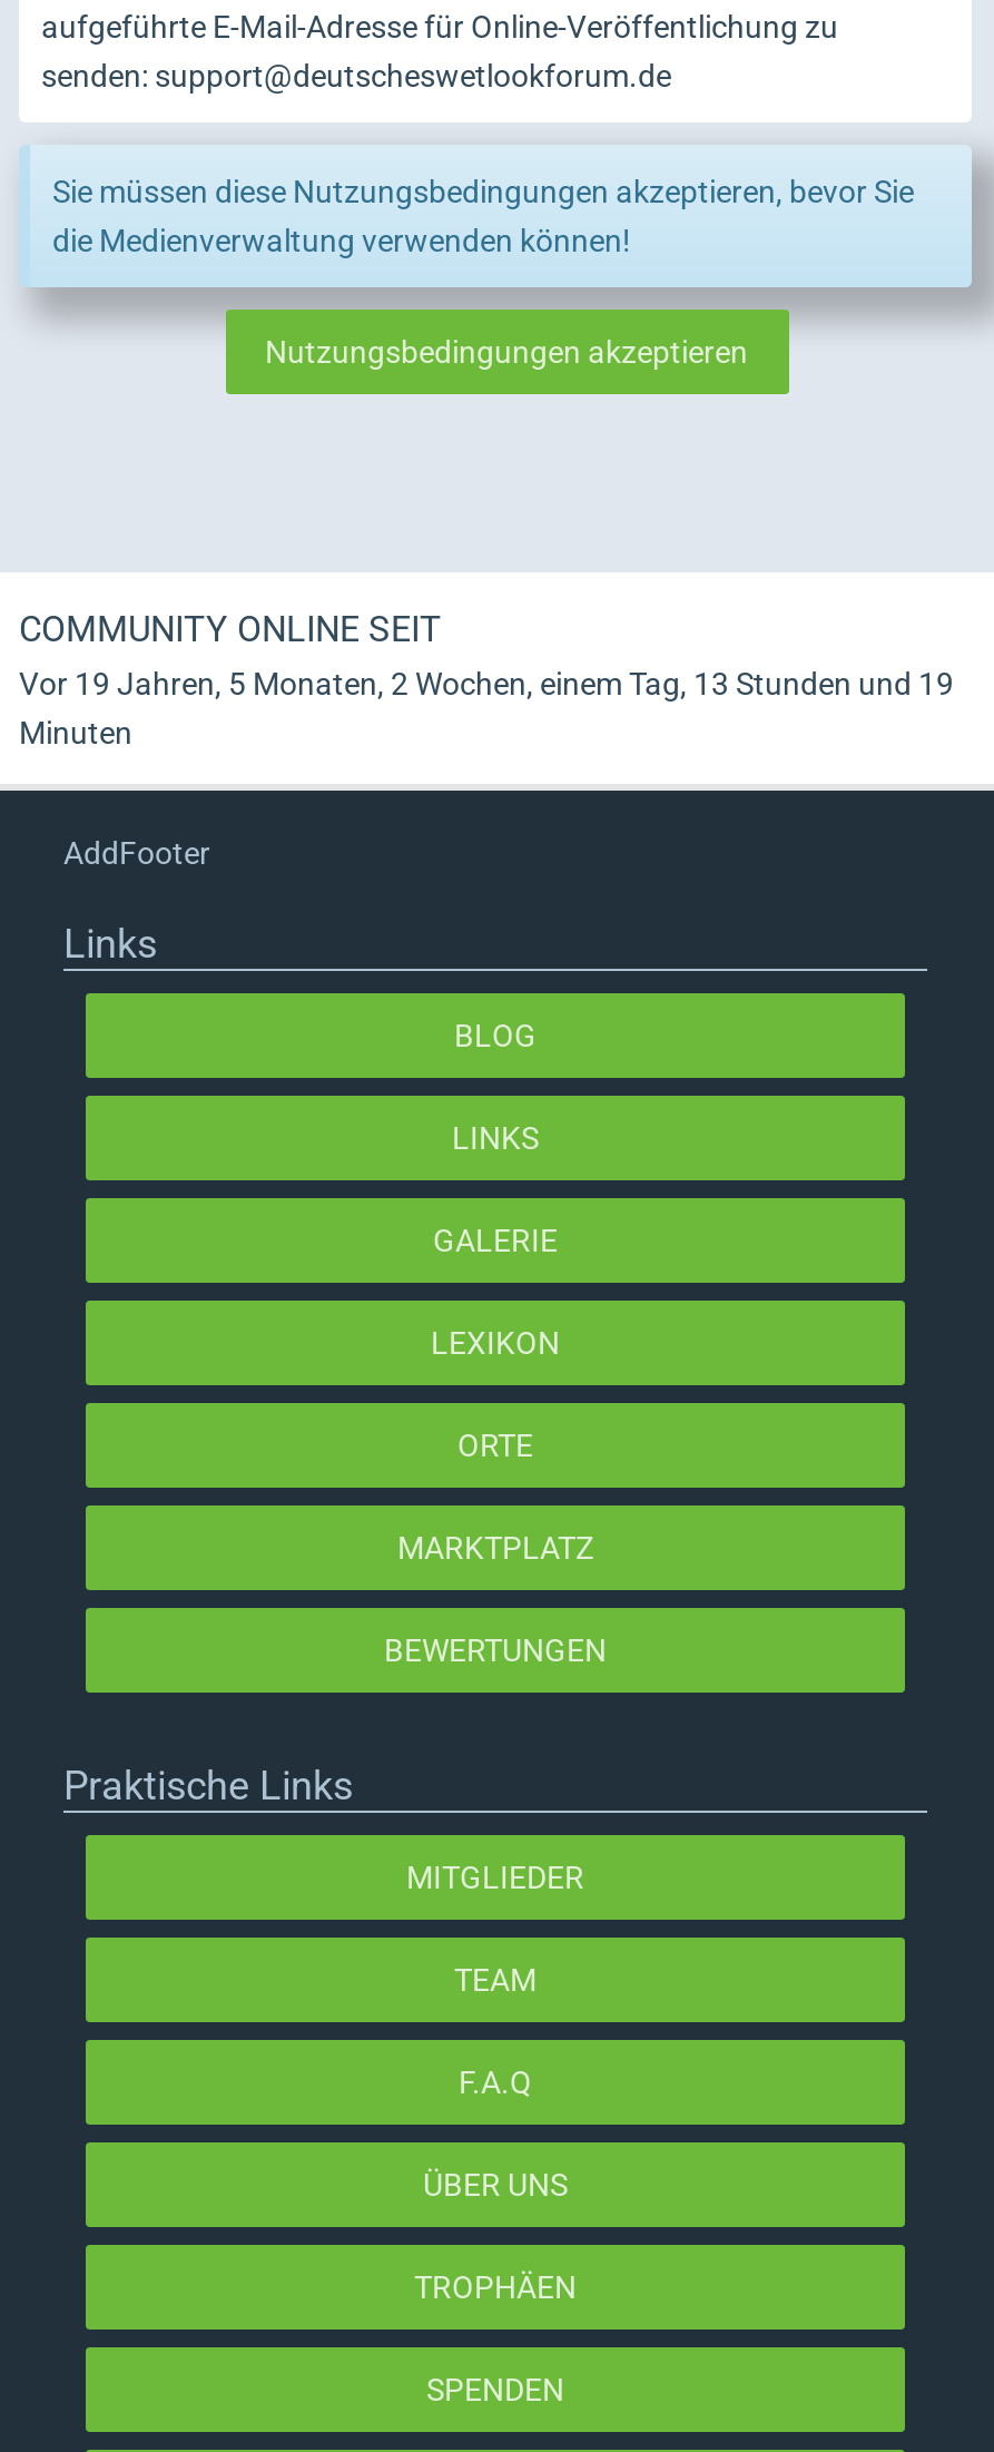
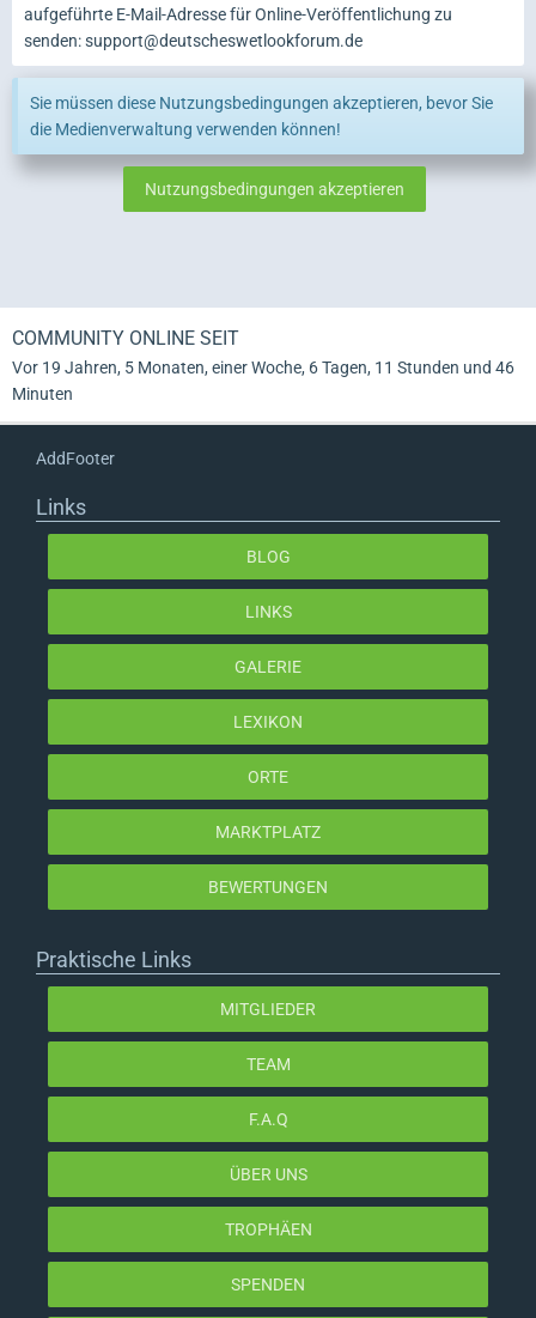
[19,666,954,702] Vor 19 Jahren, 5 Monaten, 2 Wochen, einem Tag, 13 Stunden und 19 -> [12,358,514,377] Vor 19 Jahren, 5 Monaten, einer Woche, 6 Tagen, 11 Stunden und 46

